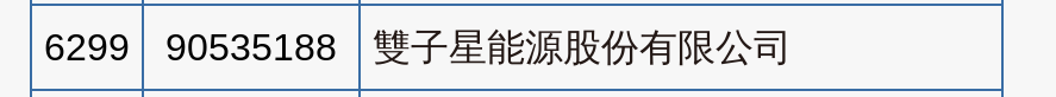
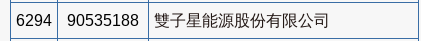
[44,27,792,67] 6299 90535188 雙子星能源股份有限公司 -> [16,12,330,29] 6294 90535188 雙子星能源股份有限公司

